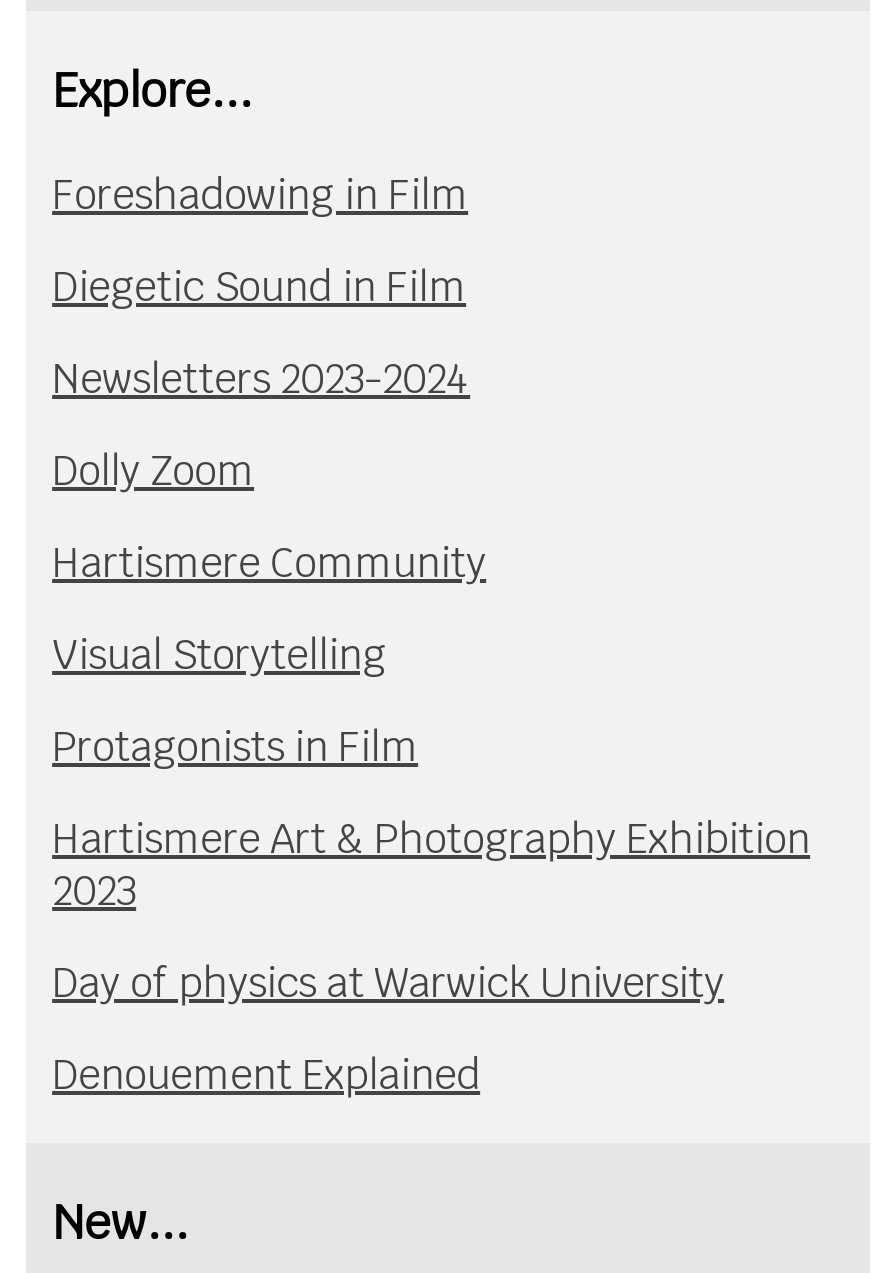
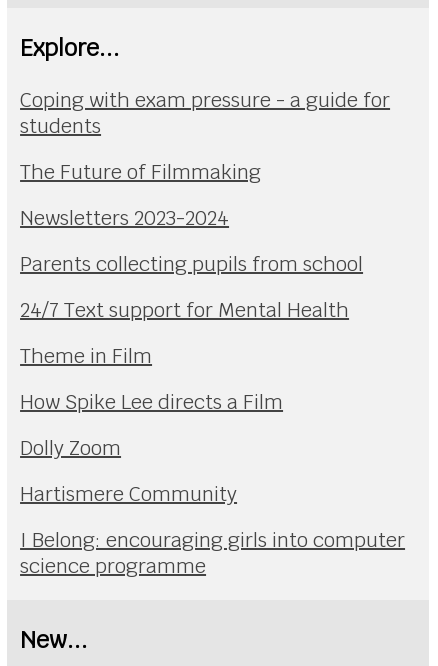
[52,168,468,220] Foreshadowing in Film -> [20,87,390,139] Coping with exam pressure - a guide for | students
[52,260,466,312] Diegetic Sound in Film -> [20,159,261,185] The Future of Filmmaking
none -> [20,251,363,415] Parents collecting pupils from school | 24/7 Text support for Mental Health | Theme in Film | How Spike Lee directs a Film
moved [52,444,486,588] -> [20,435,237,507]: Dolly Zoom | Hartismere Community
[52,628,810,1100] Visual Storytelling | Protagonists in Film | Hartismere Art & Photography Exhibition | 2023 | Day of physics at Warwick University | Denouement Explained -> [20,527,405,579] I Belong: encouraging girls into computer | science programme

